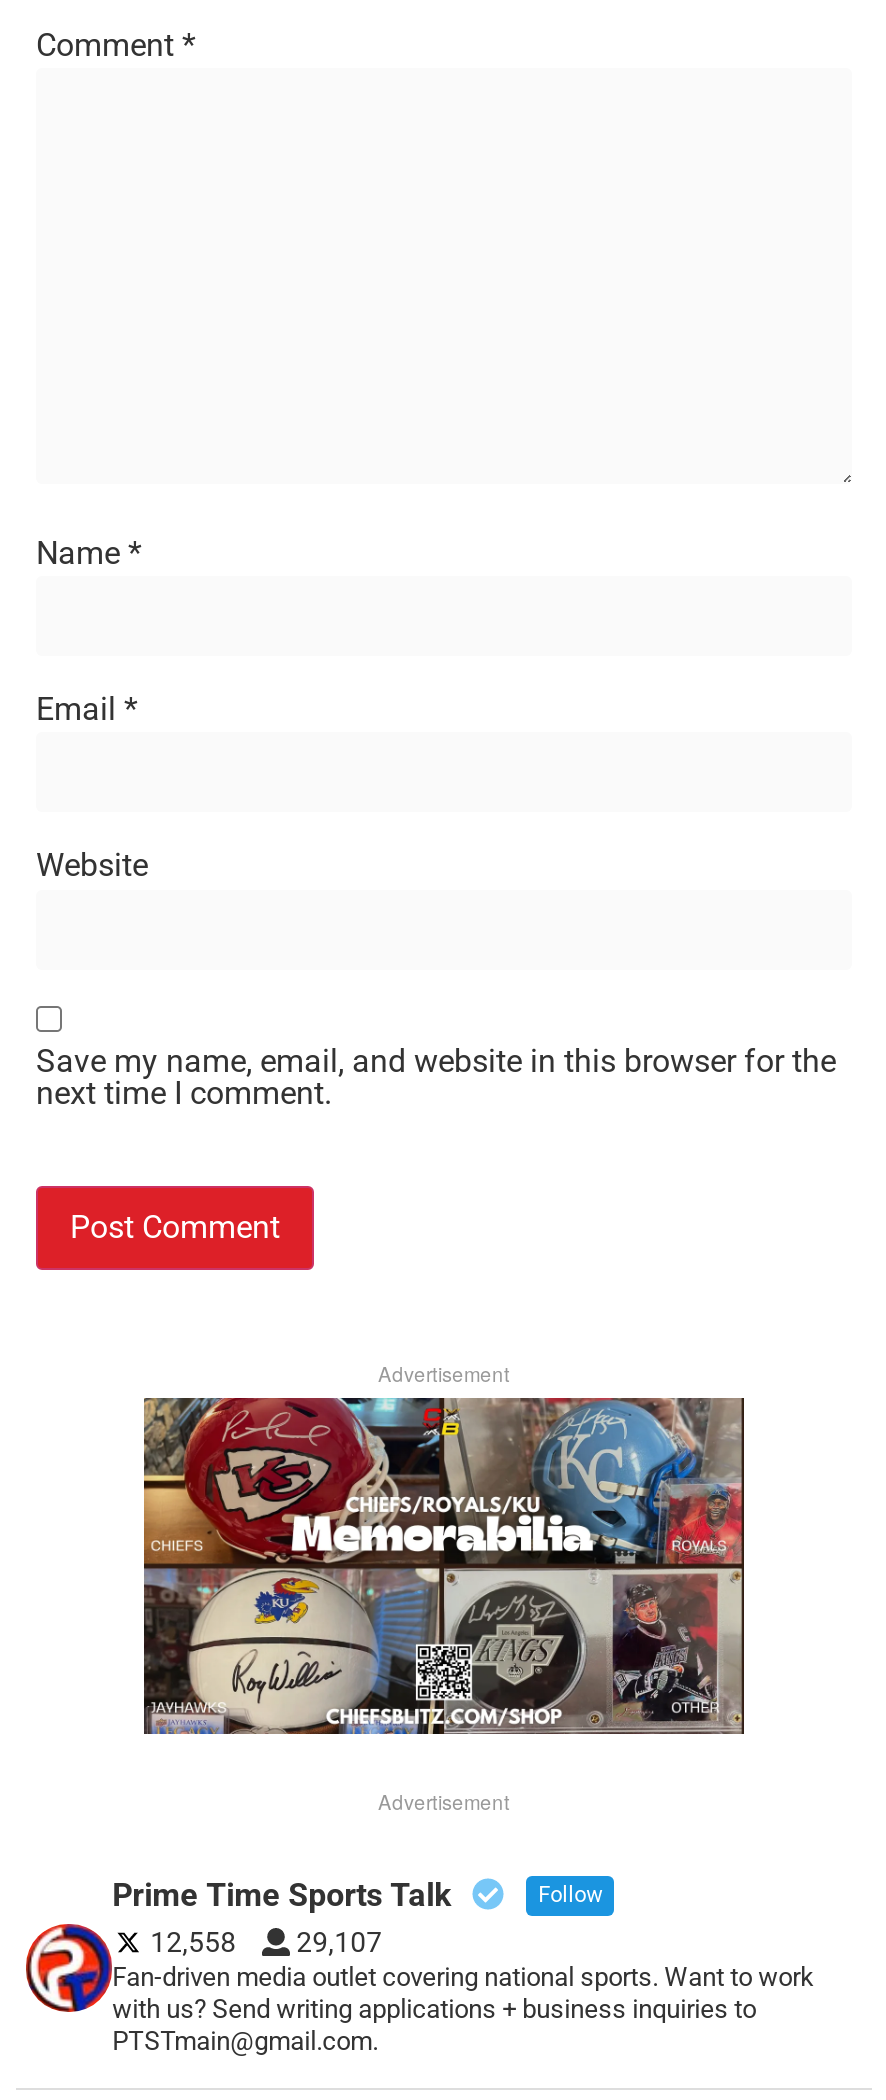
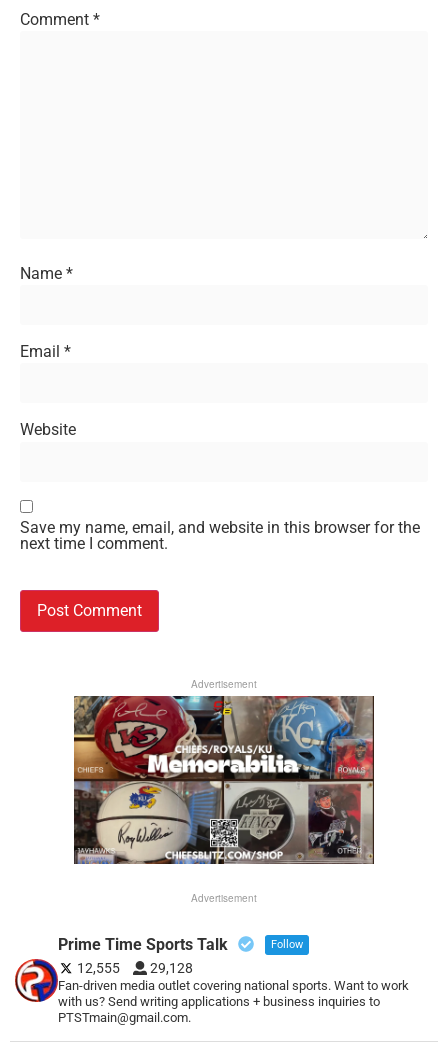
[150,1927,242,1959] 12,558 -> [77,960,123,976] 12,555
[296,1927,382,1959] 29,107 -> [150,960,193,976] 29,128

